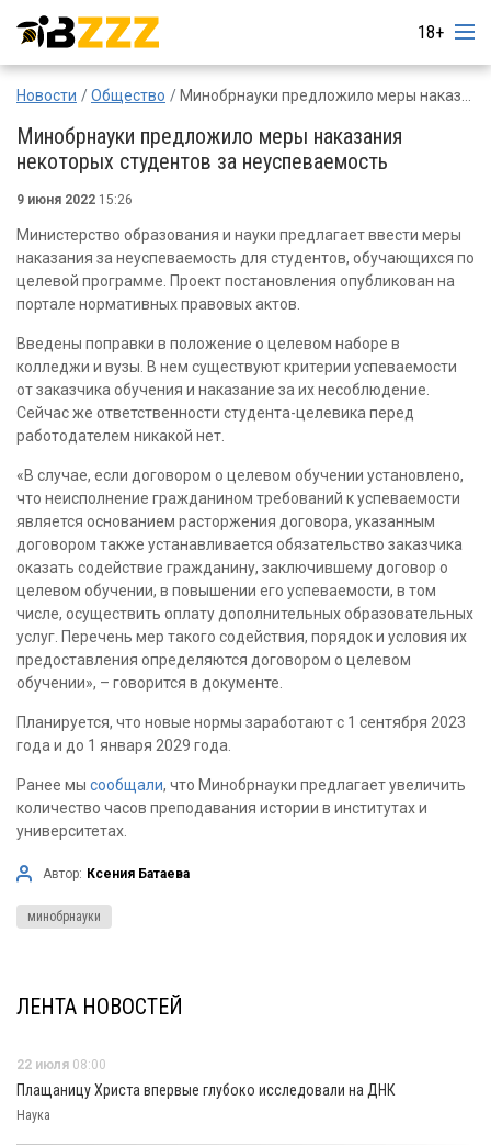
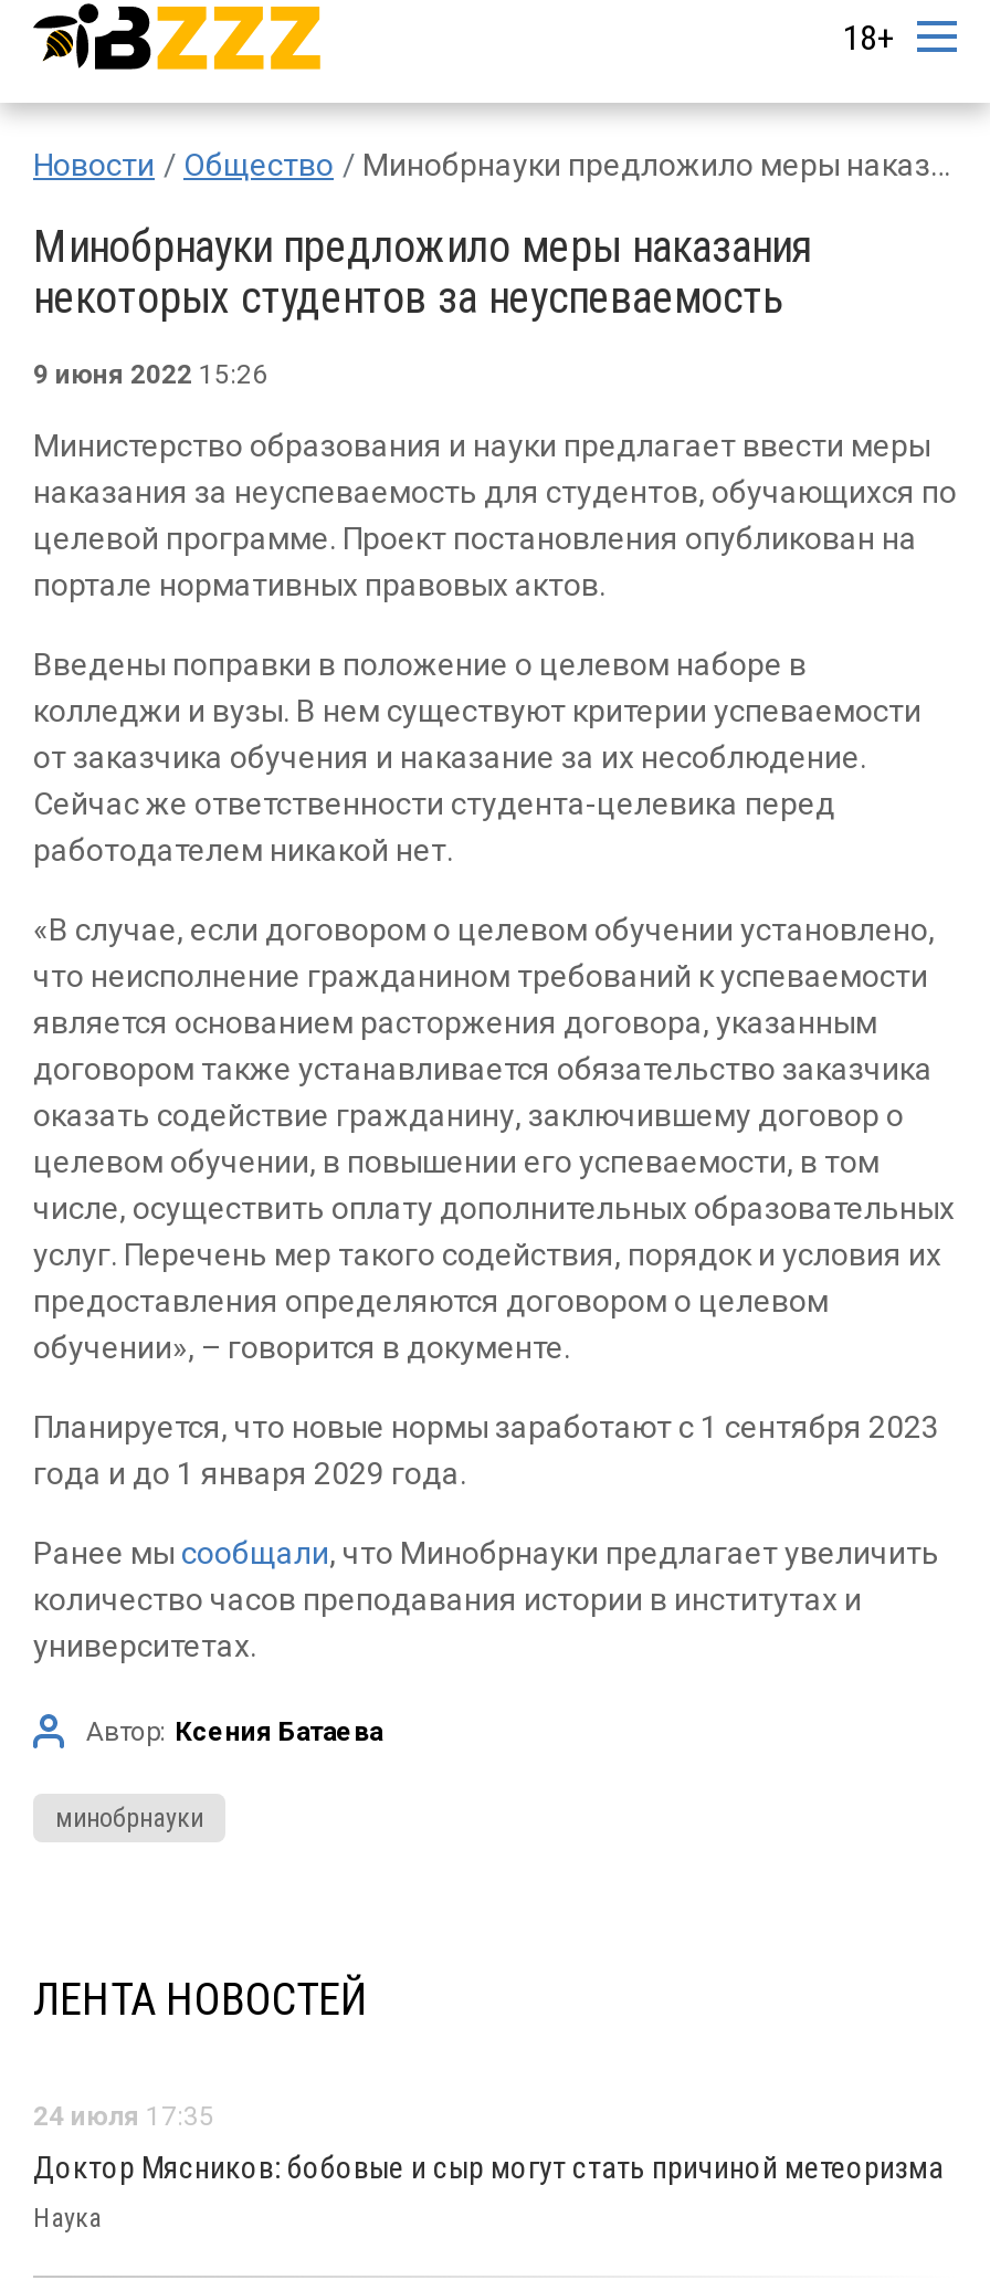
[16,1057,106,1072] 22 июля 08:00 -> [33,2101,214,2132] 24 июля 17:35
[16,1081,395,1099] Плащаницу Христа впервые глубоко исследовали на ДНК -> [33,2150,944,2185] Доктор Мясников: бобовые и сыр могут стать причиной метеоризма

